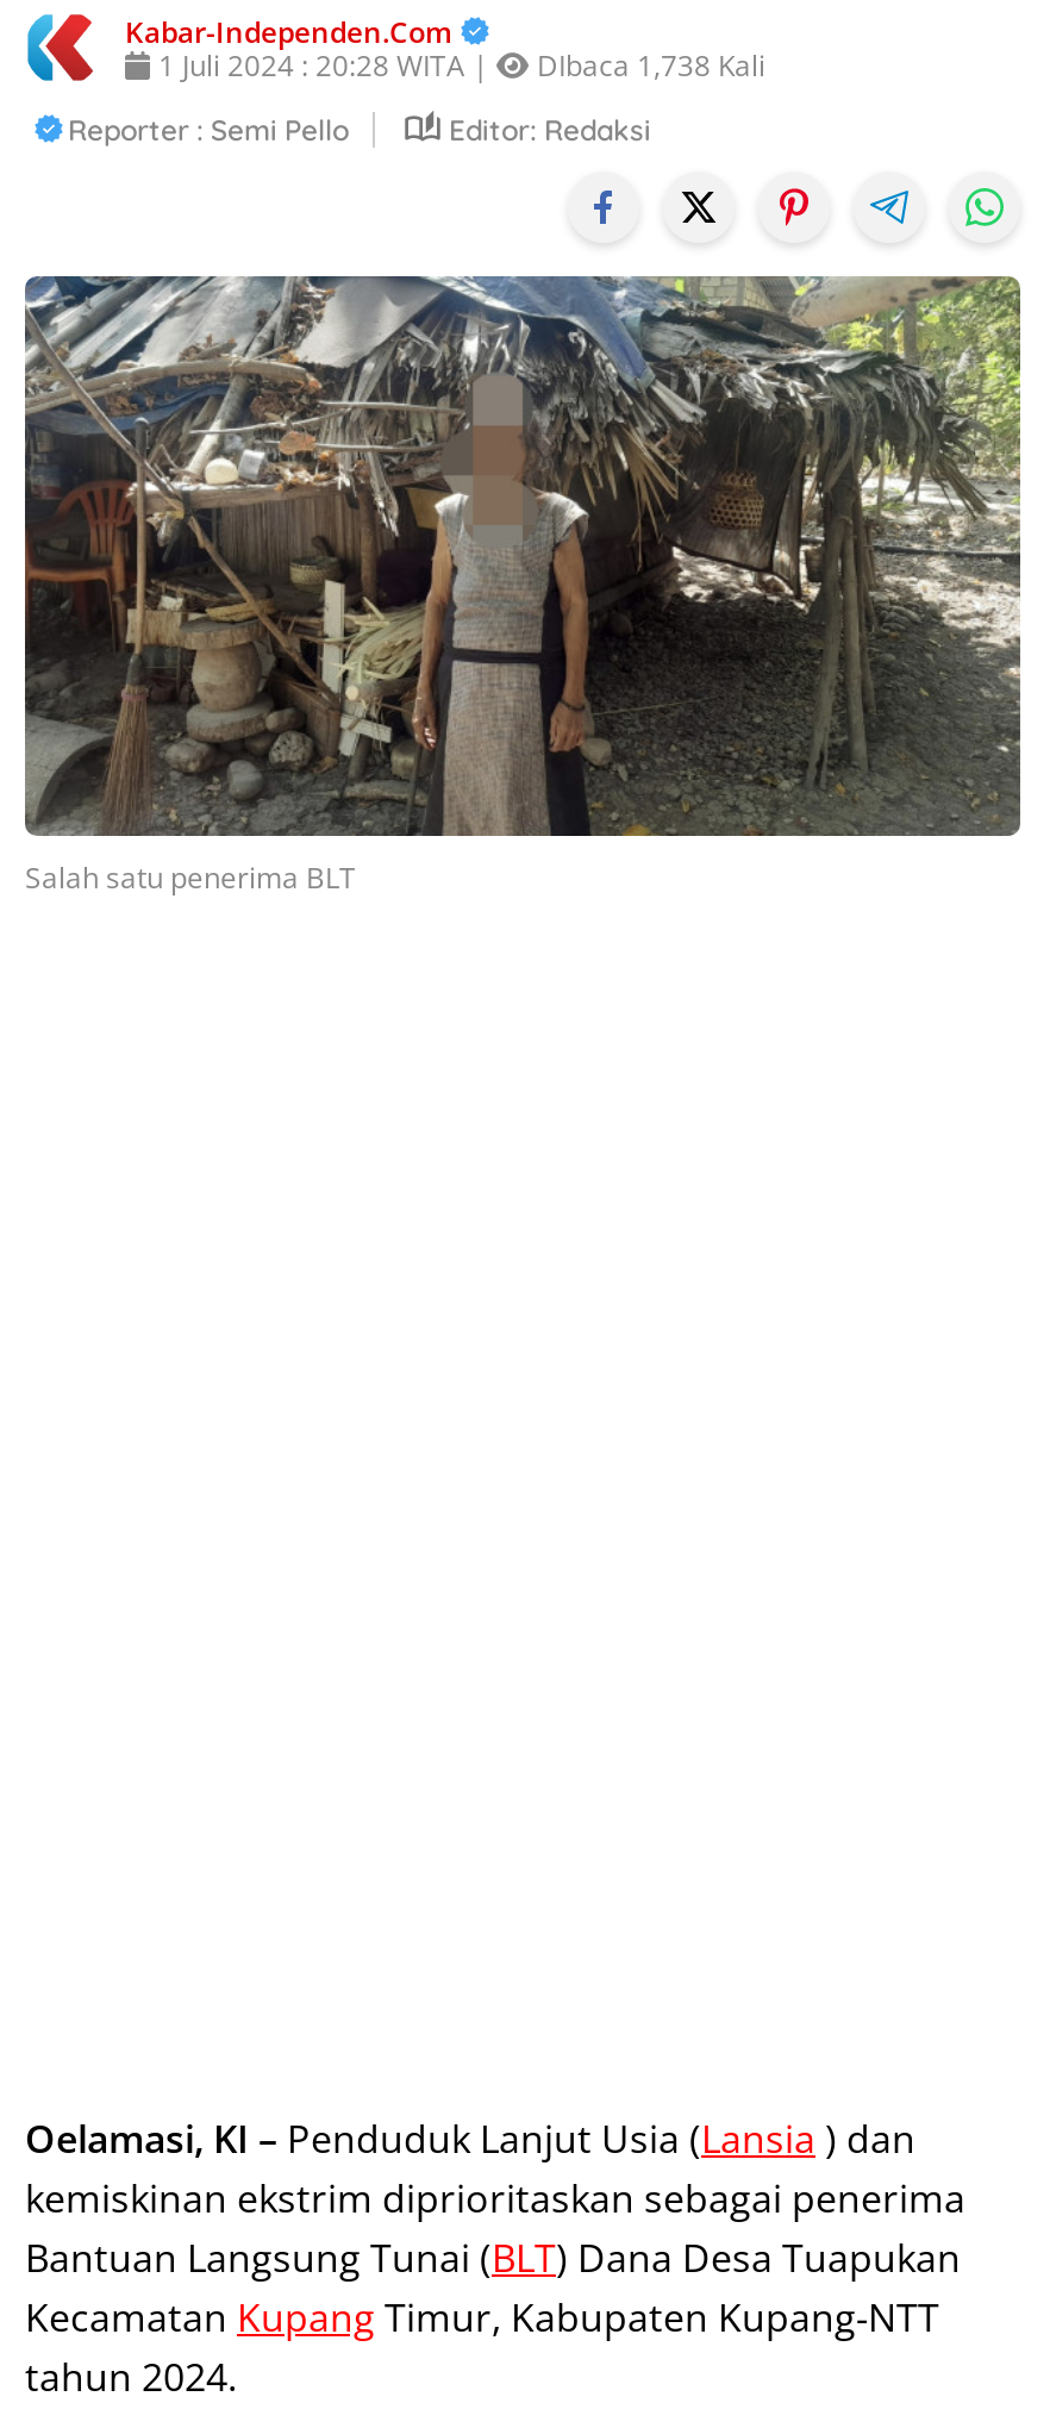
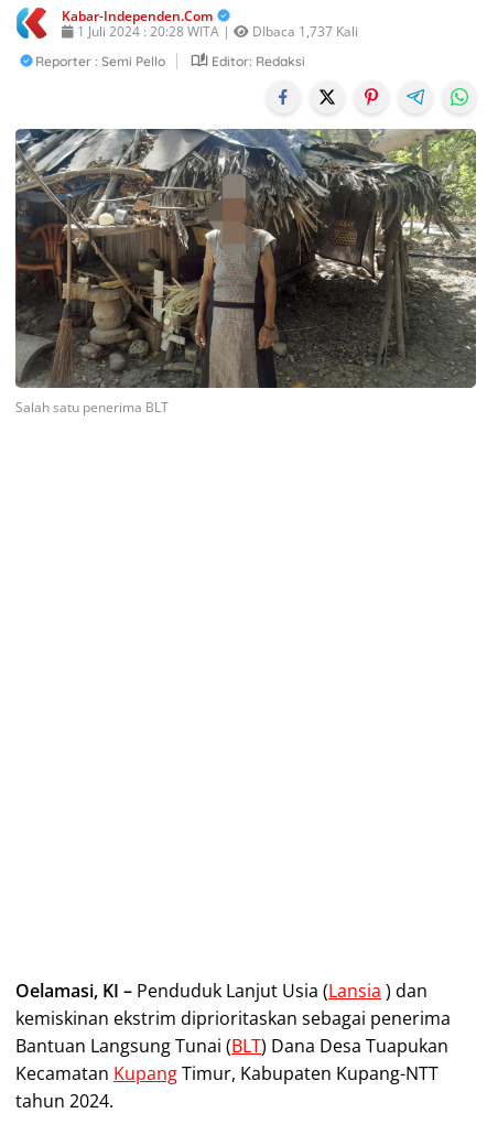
[530,45,765,86] DIbaca 1,738 Kali -> [249,22,358,41] DIbaca 1,737 Kali

